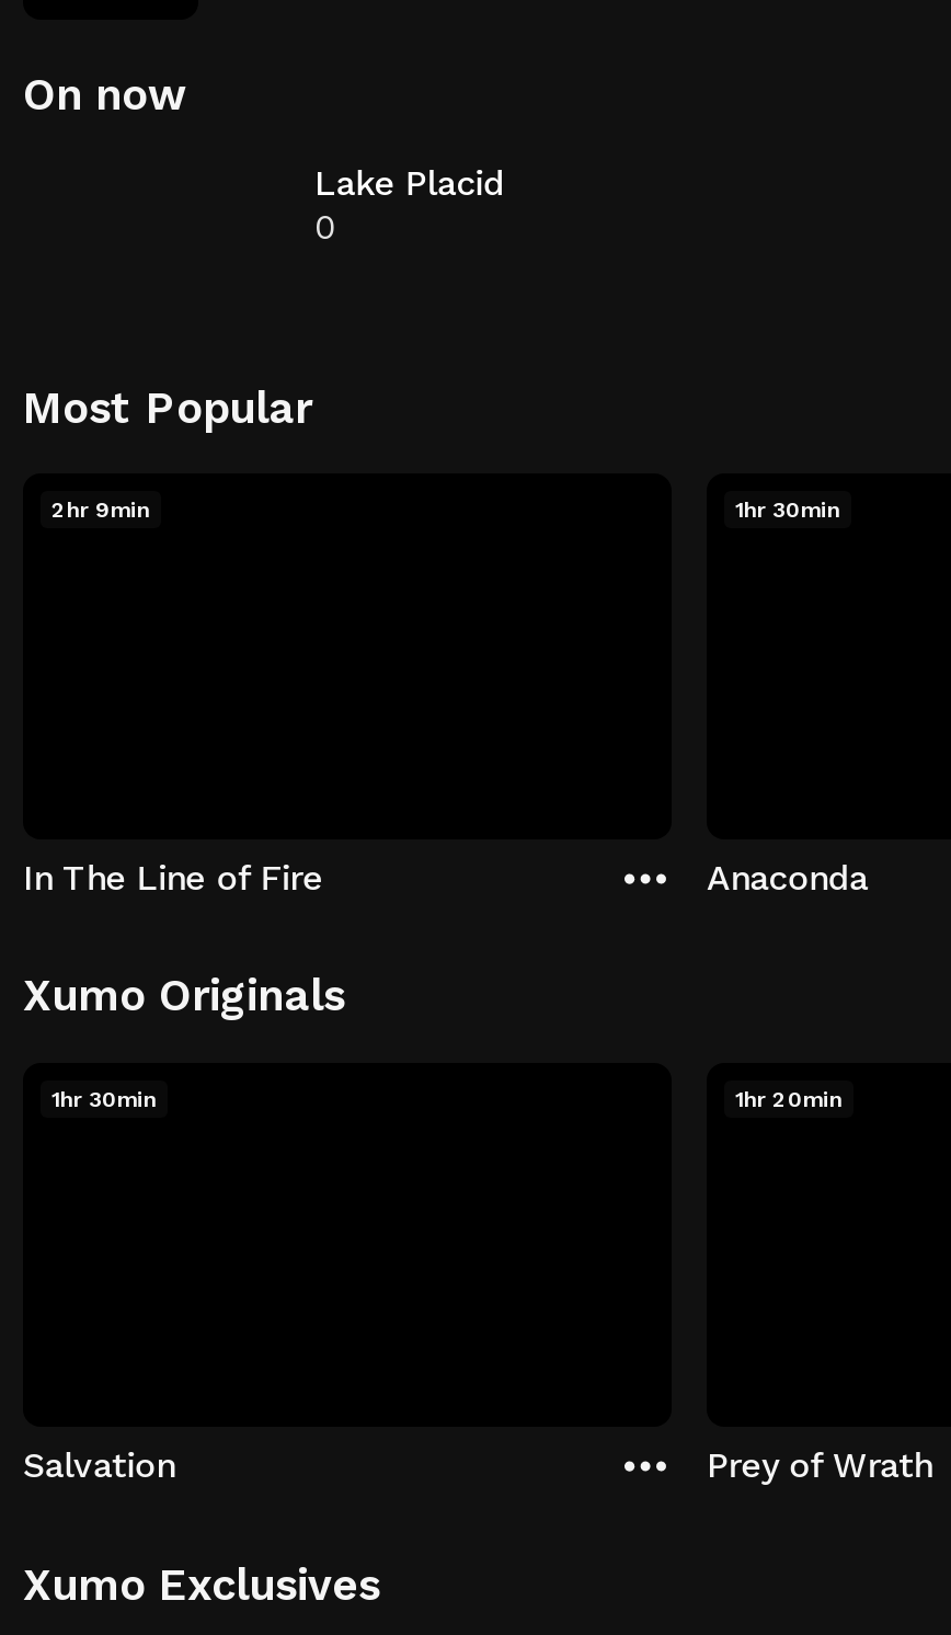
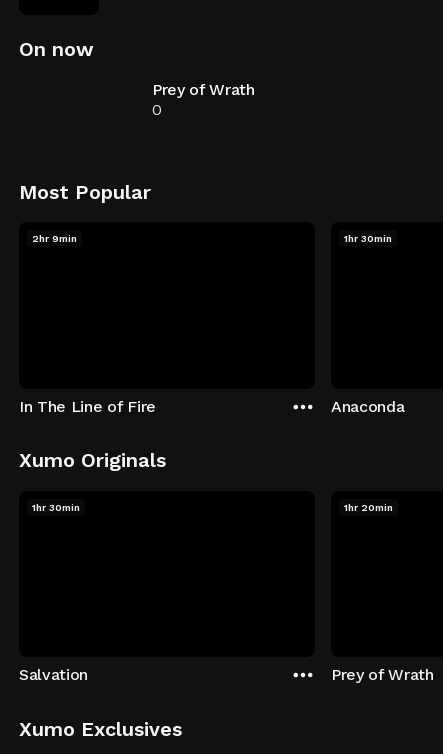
[314,162,504,204] Lake Placid -> [152,80,255,99] Prey of Wrath

